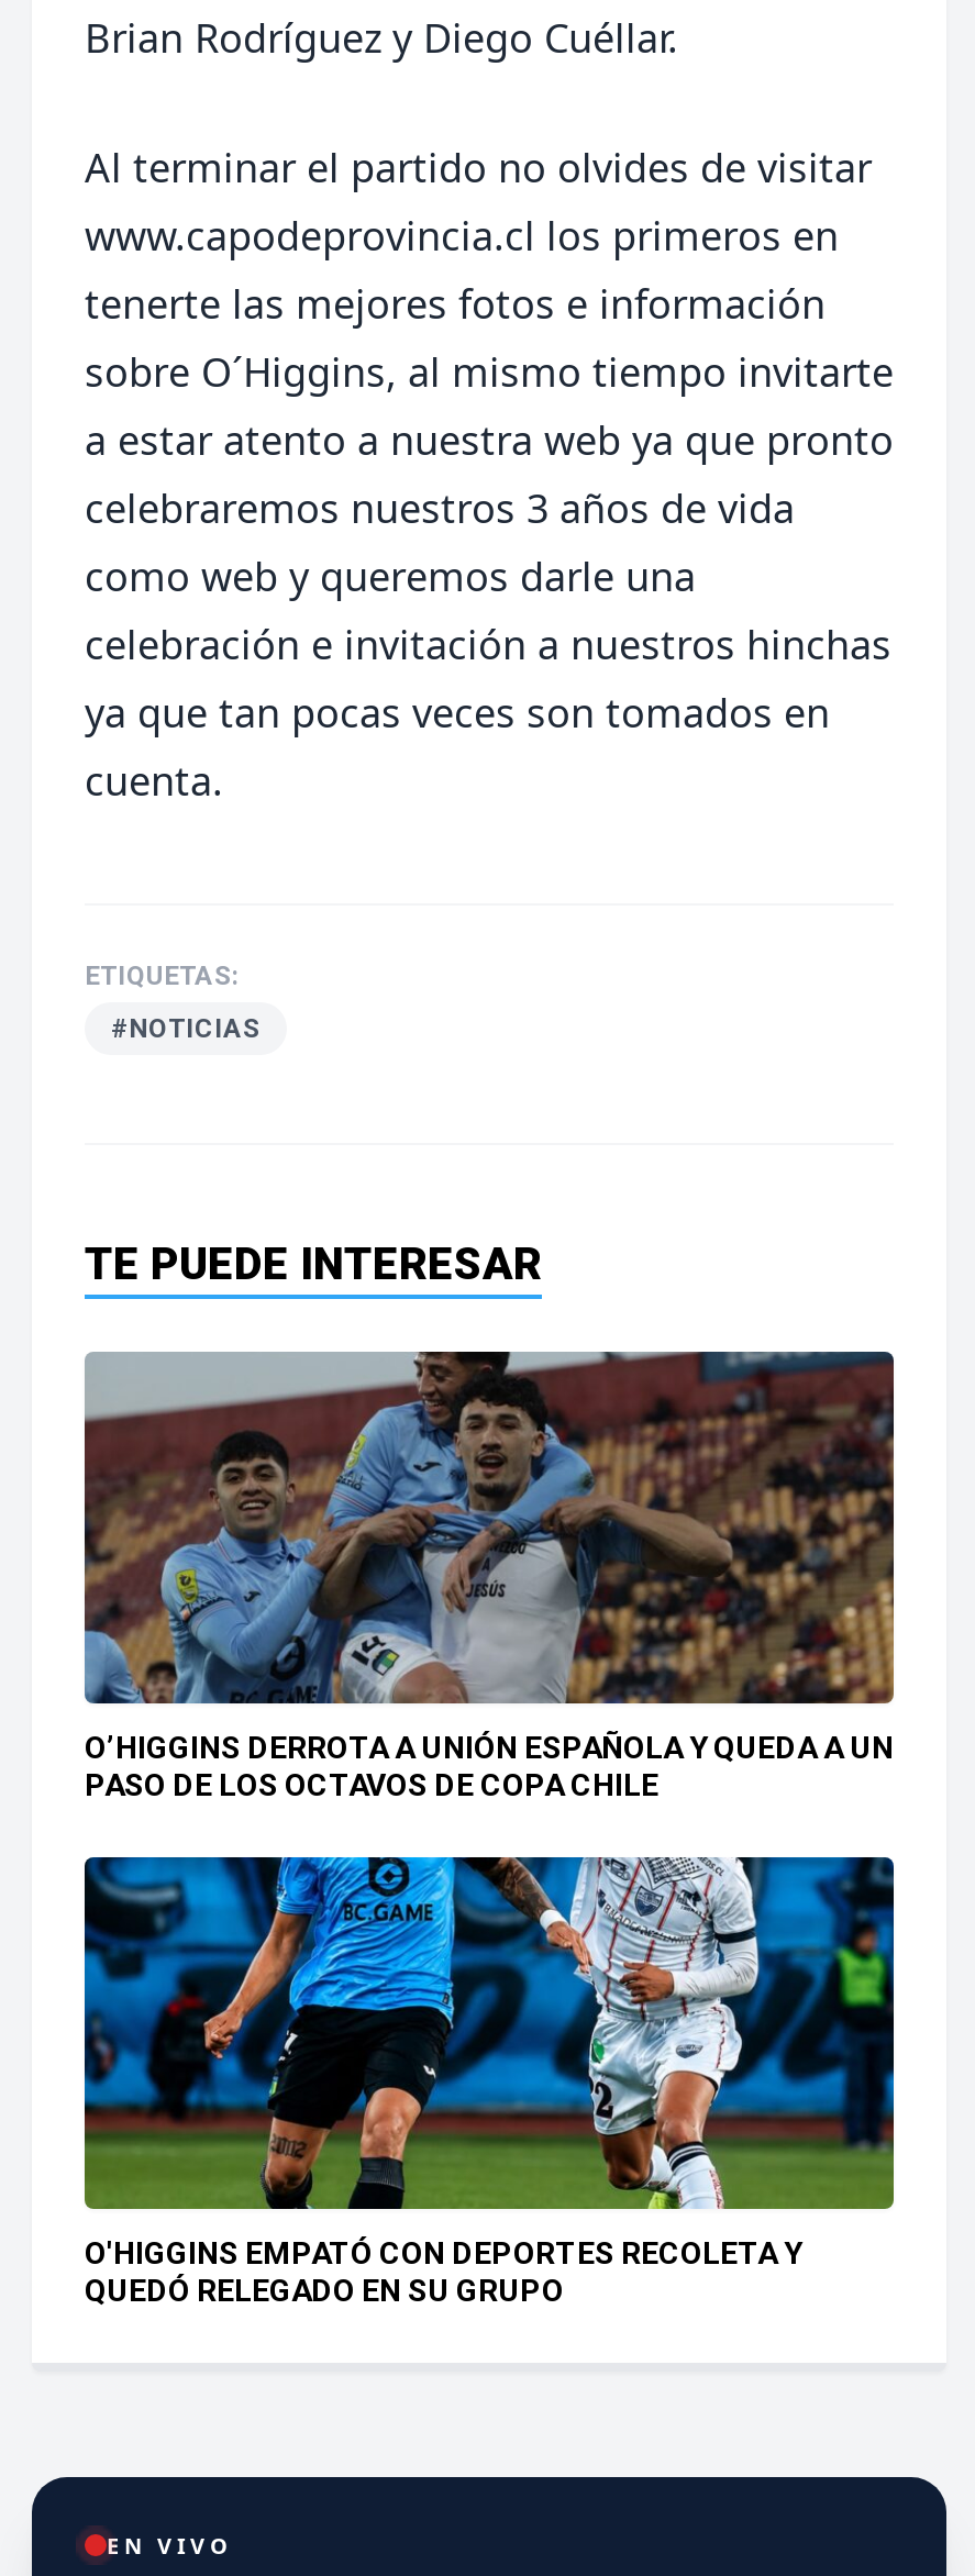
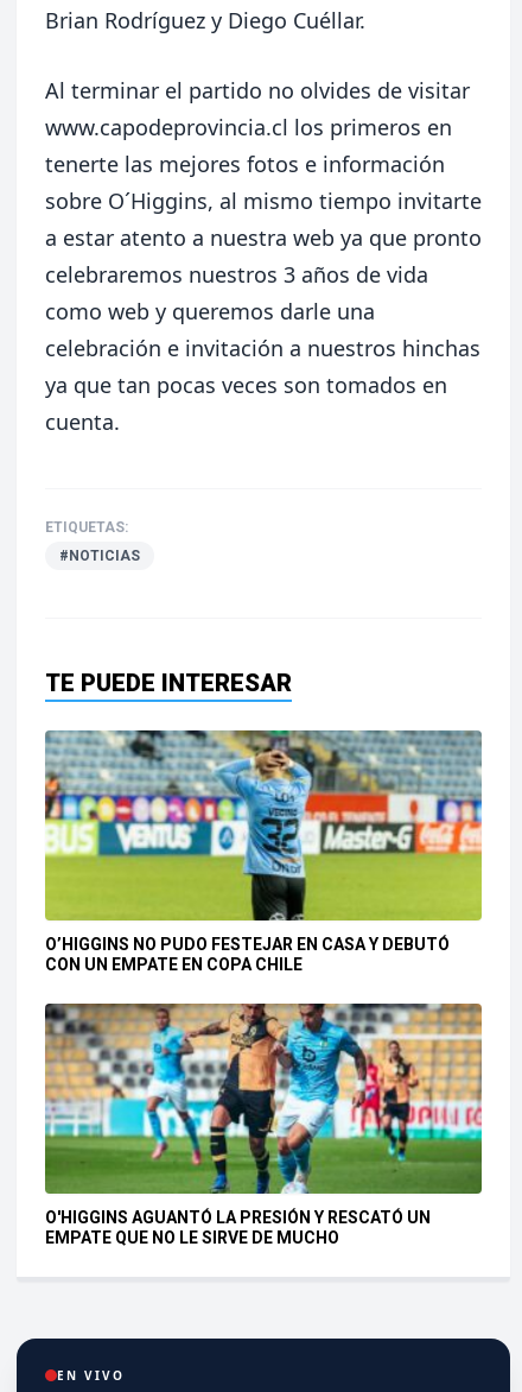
[82,1350,896,1801] [image] | O’HIGGINS DERROTA A UNIÓN ESPAÑOLA Y QUEDA A UN | PASO DE LOS OCTAVOS DE COPA CHILE -> [44,729,483,973] [image] | O’HIGGINS NO PUDO FESTEJAR EN CASA Y DEBUTÓ | CON UN EMPATE EN COPA CHILE
[82,1855,896,2307] [image] | O'HIGGINS EMPATÓ CON DEPORTES RECOLETA Y | QUEDÓ RELEGADO EN SU GRUPO -> [44,1002,483,1247] [image] | O'HIGGINS AGUANTÓ LA PRESIÓN Y RESCATÓ UN | EMPATE QUE NO LE SIRVE DE MUCHO

